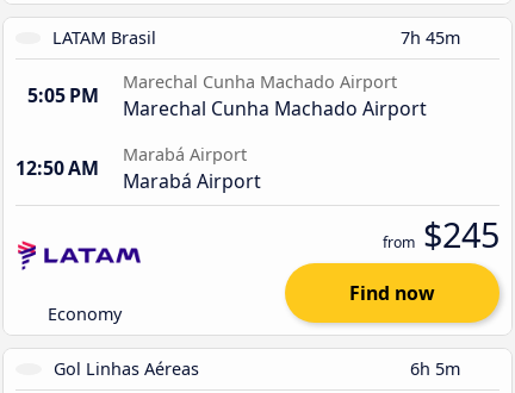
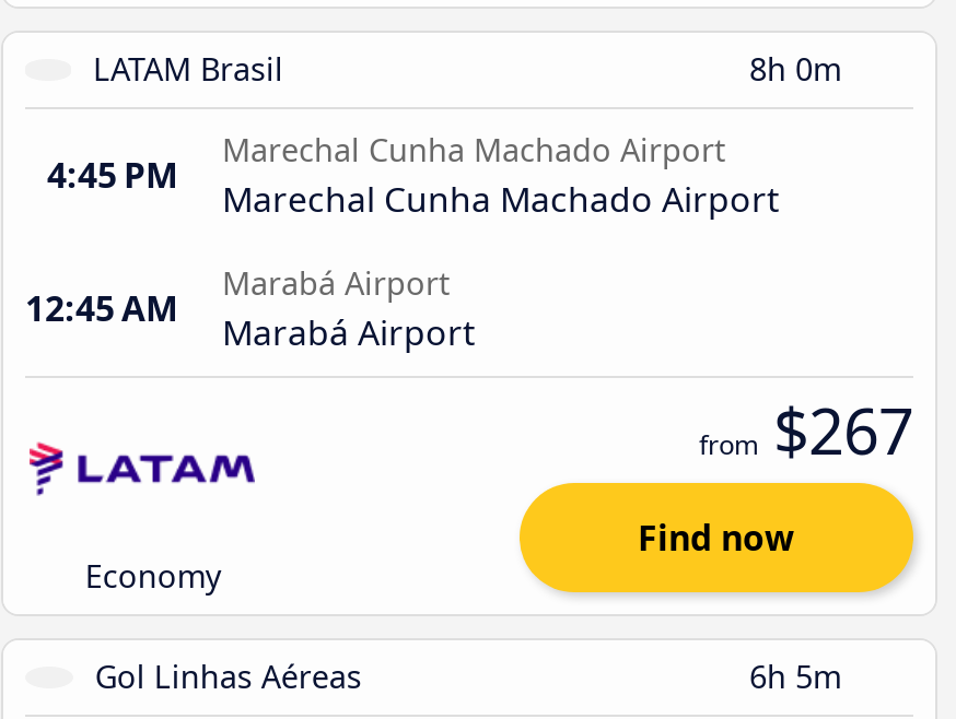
[401,26,465,49] 7h 45m -> [749,48,850,89] 8h 0m
[27,82,427,121] 5:05 PM Marechal Cunha Machado Airport -> [47,150,780,222] 4:45 PM Marechal Cunha Machado Airport
[15,155,261,194] 12:50 AM Marabá Airport -> [25,284,476,356] 12:45 AM Marabá Airport
[383,211,500,257] from $245 -> [699,386,913,472] from $267

